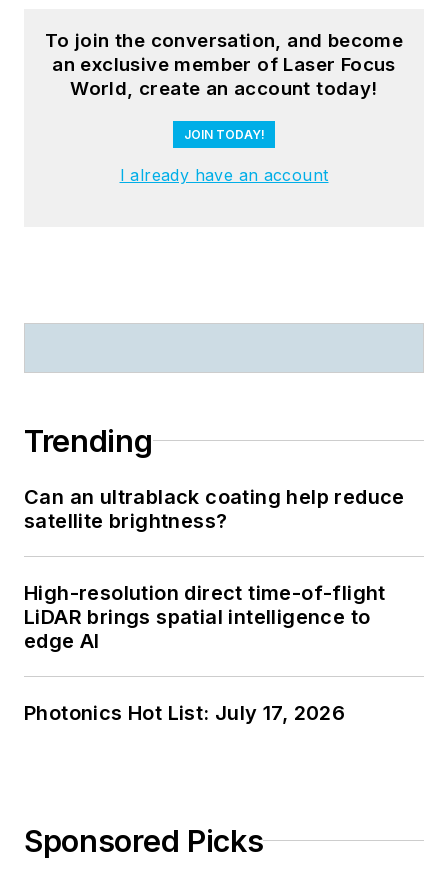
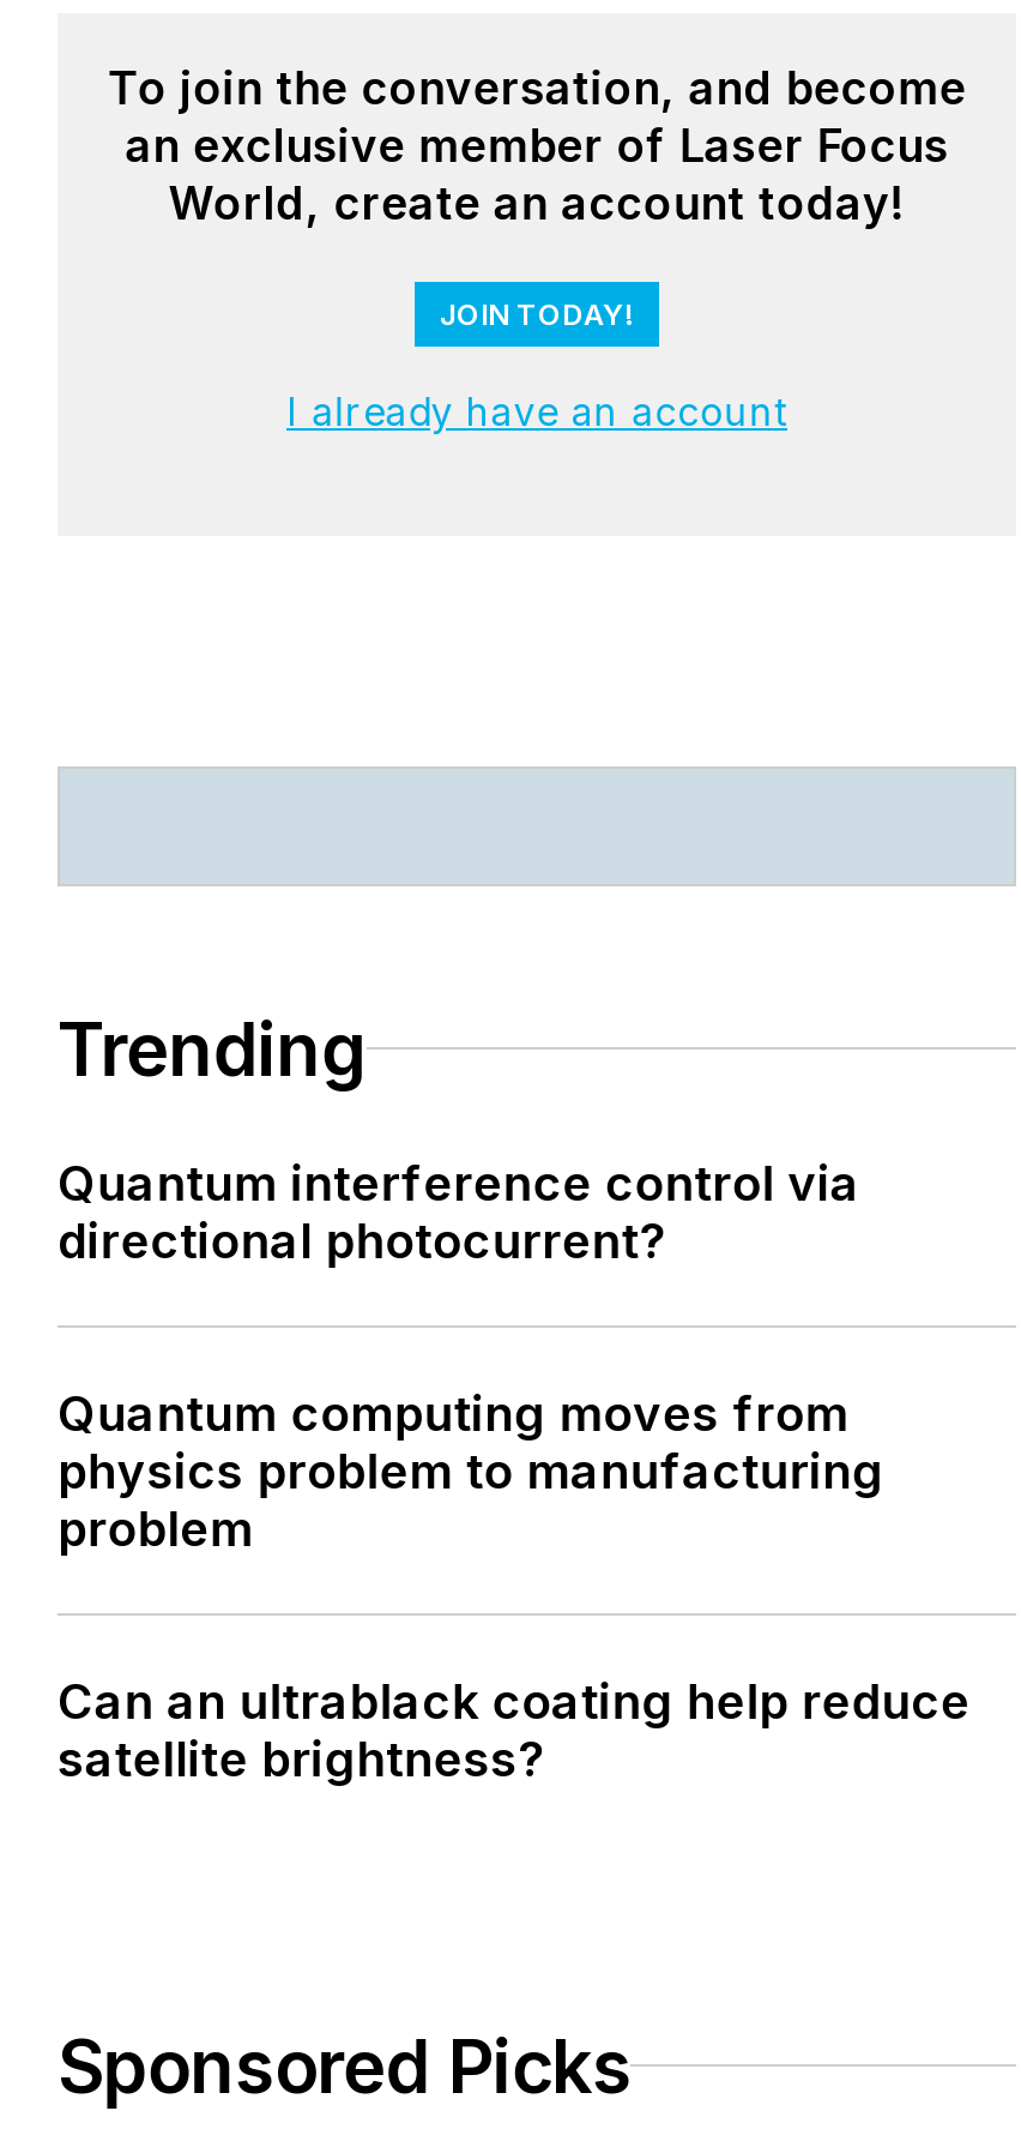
none -> [58,1155,884,1558] Quantum interference control via | directional photocurrent? | Quantum computing moves from | physics problem to manufacturing | problem
moved [24,485,405,533] -> [58,1673,970,1788]: Can an ultrablack coating help reduce | satellite brightness?
[24,581,386,725] High-resolution direct time-of-flight | LiDAR brings spatial intelligence to | edge AI | Photonics Hot List: July 17, 2026 -> none

